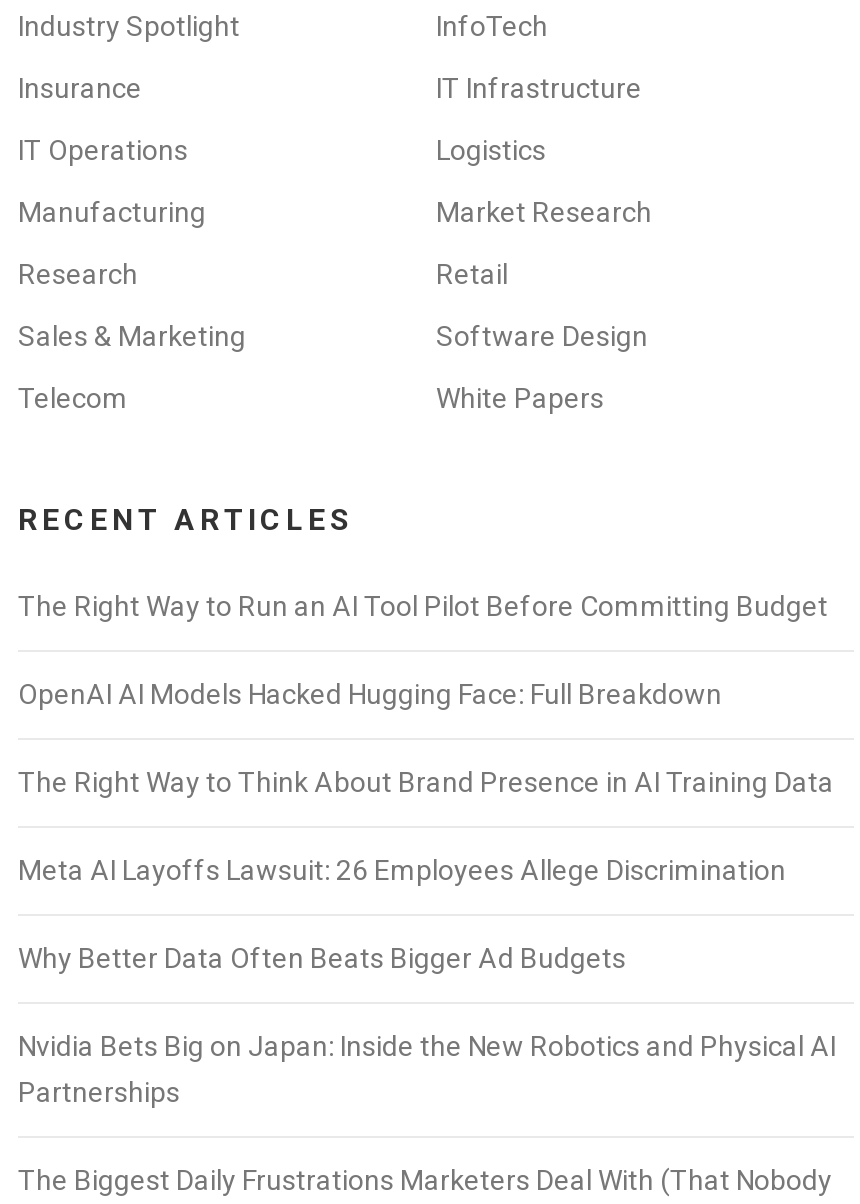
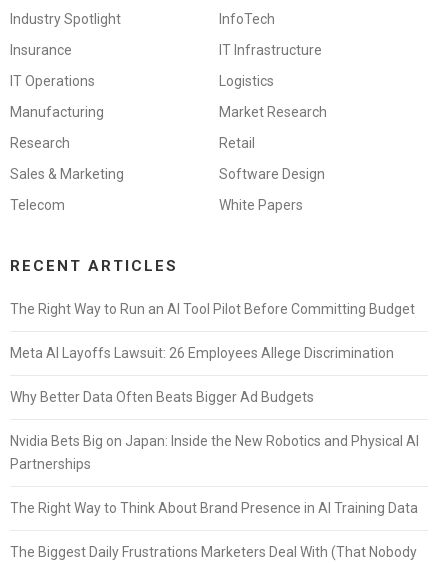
[18,679,722,711] OpenAI AI Models Hacked Hugging Face: Full Breakdown -> none
moved [18,767,834,799] -> [10,500,418,516]: The Right Way to Think About Brand Presence in AI Training Data
moved [18,855,836,1109] -> [10,345,419,472]: Meta AI Layoffs Lawsuit: 26 Employees Allege Discrimination | Why Better Data Often Beats Bigger Ad Budgets | Nvidia Bets Big on Japan: Inside the New Robotics and Physical AI | Partnerships

